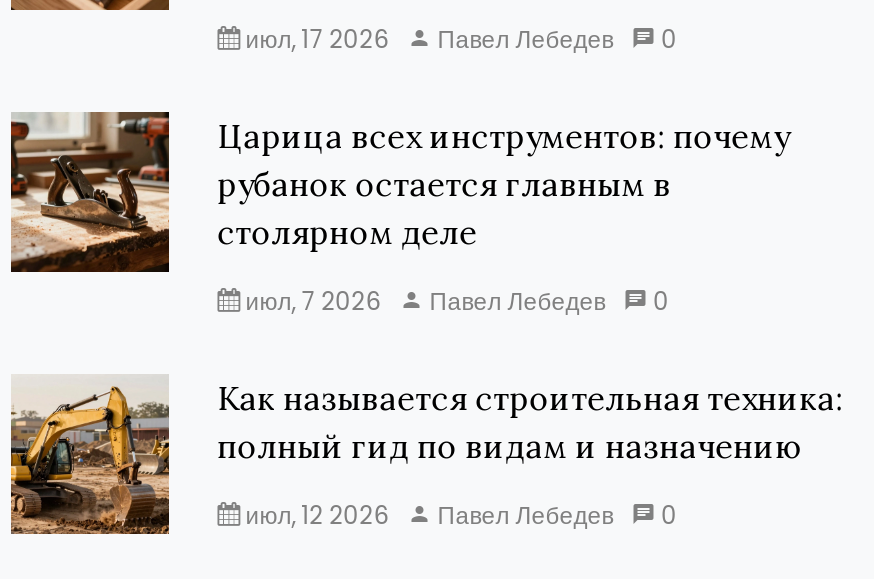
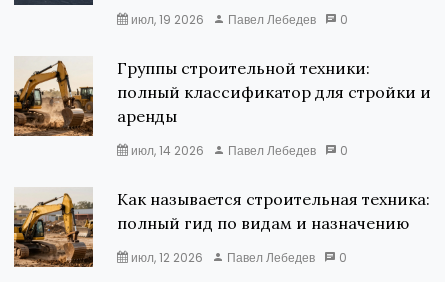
[239,22,677,56] июл, 17 2026 Павел Лебедев 0 -> [128,11,348,28] июл, 19 2026 Павел Лебедев 0
[9,110,789,274] [image] | Царица всех инструментов: почему | рубанок остается главным в | столярном деле -> [13,56,431,137] [image] | Группы строительной техники: | полный классификатор для стройки и | аренды
[239,284,669,318] июл, 7 2026 Павел Лебедев 0 -> [128,142,348,159] июл, 14 2026 Павел Лебедев 0

